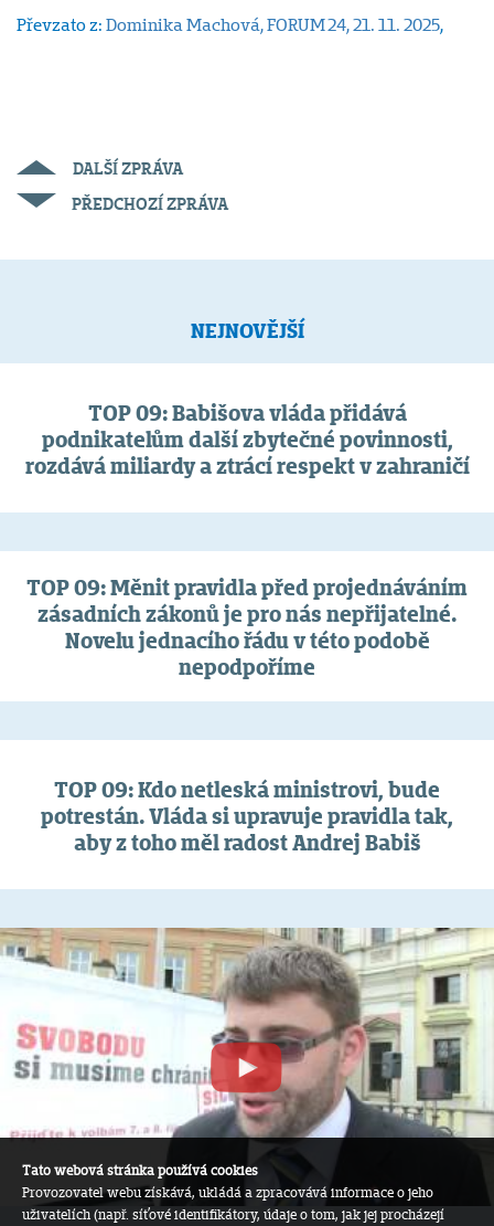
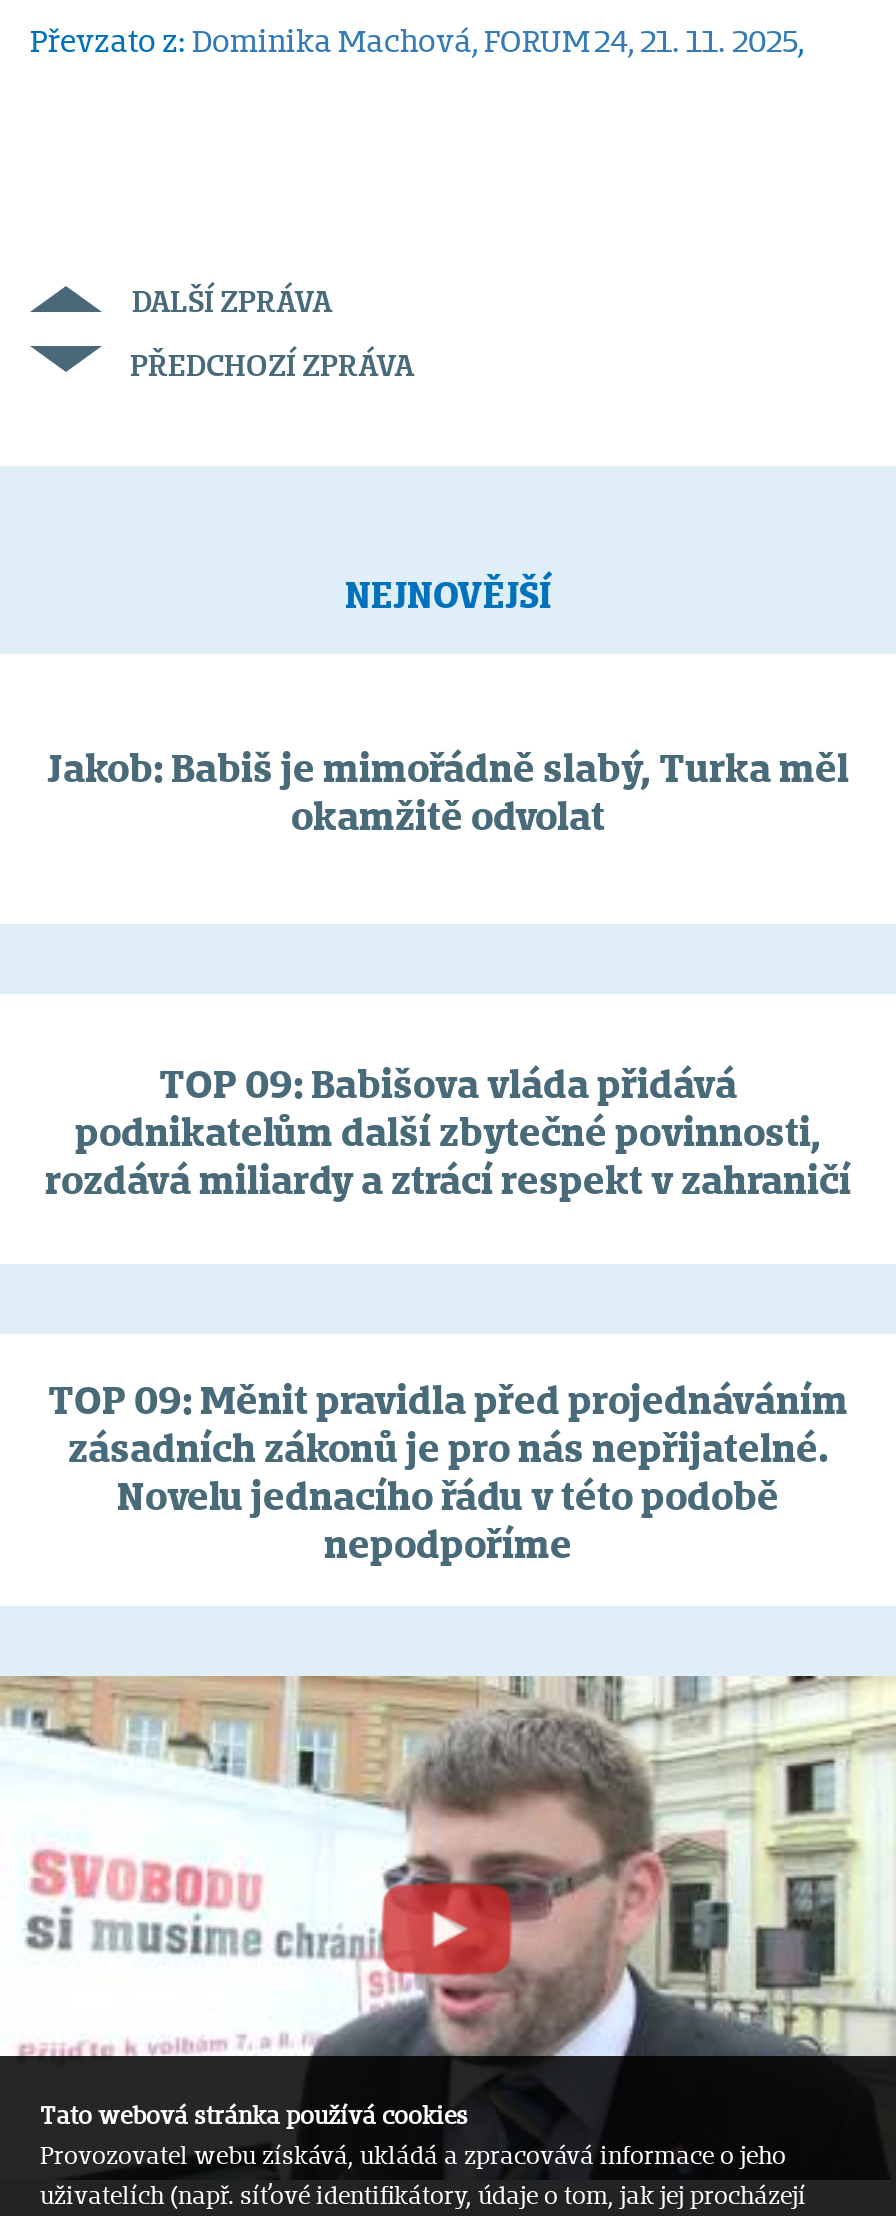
none -> [47,746,849,838] Jakob: Babiš je mimořádně slabý, Turka měl | okamžitě odvolat
moved [25,401,469,680] -> [45,1062,851,1567]: TOP 09: Babišova vláda přidává | podnikatelům další zbytečné povinnosti, | rozdává miliardy a ztrácí respekt v zahraničí | TOP 09: Měnit pravidla před projednáváním | zásadních zákonů je pro nás nepřijatelné. | Novelu jednacího řádu v této podobě | nepodpoříme
[41,777,453,855] TOP 09: Kdo netleská ministrovi, bude | potrestán. Vláda si upravuje pravidla tak, | aby z toho měl radost Andrej Babiš -> none

